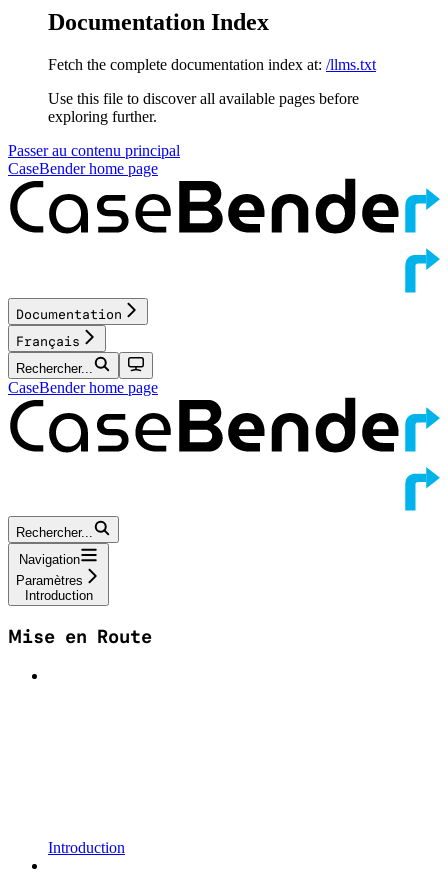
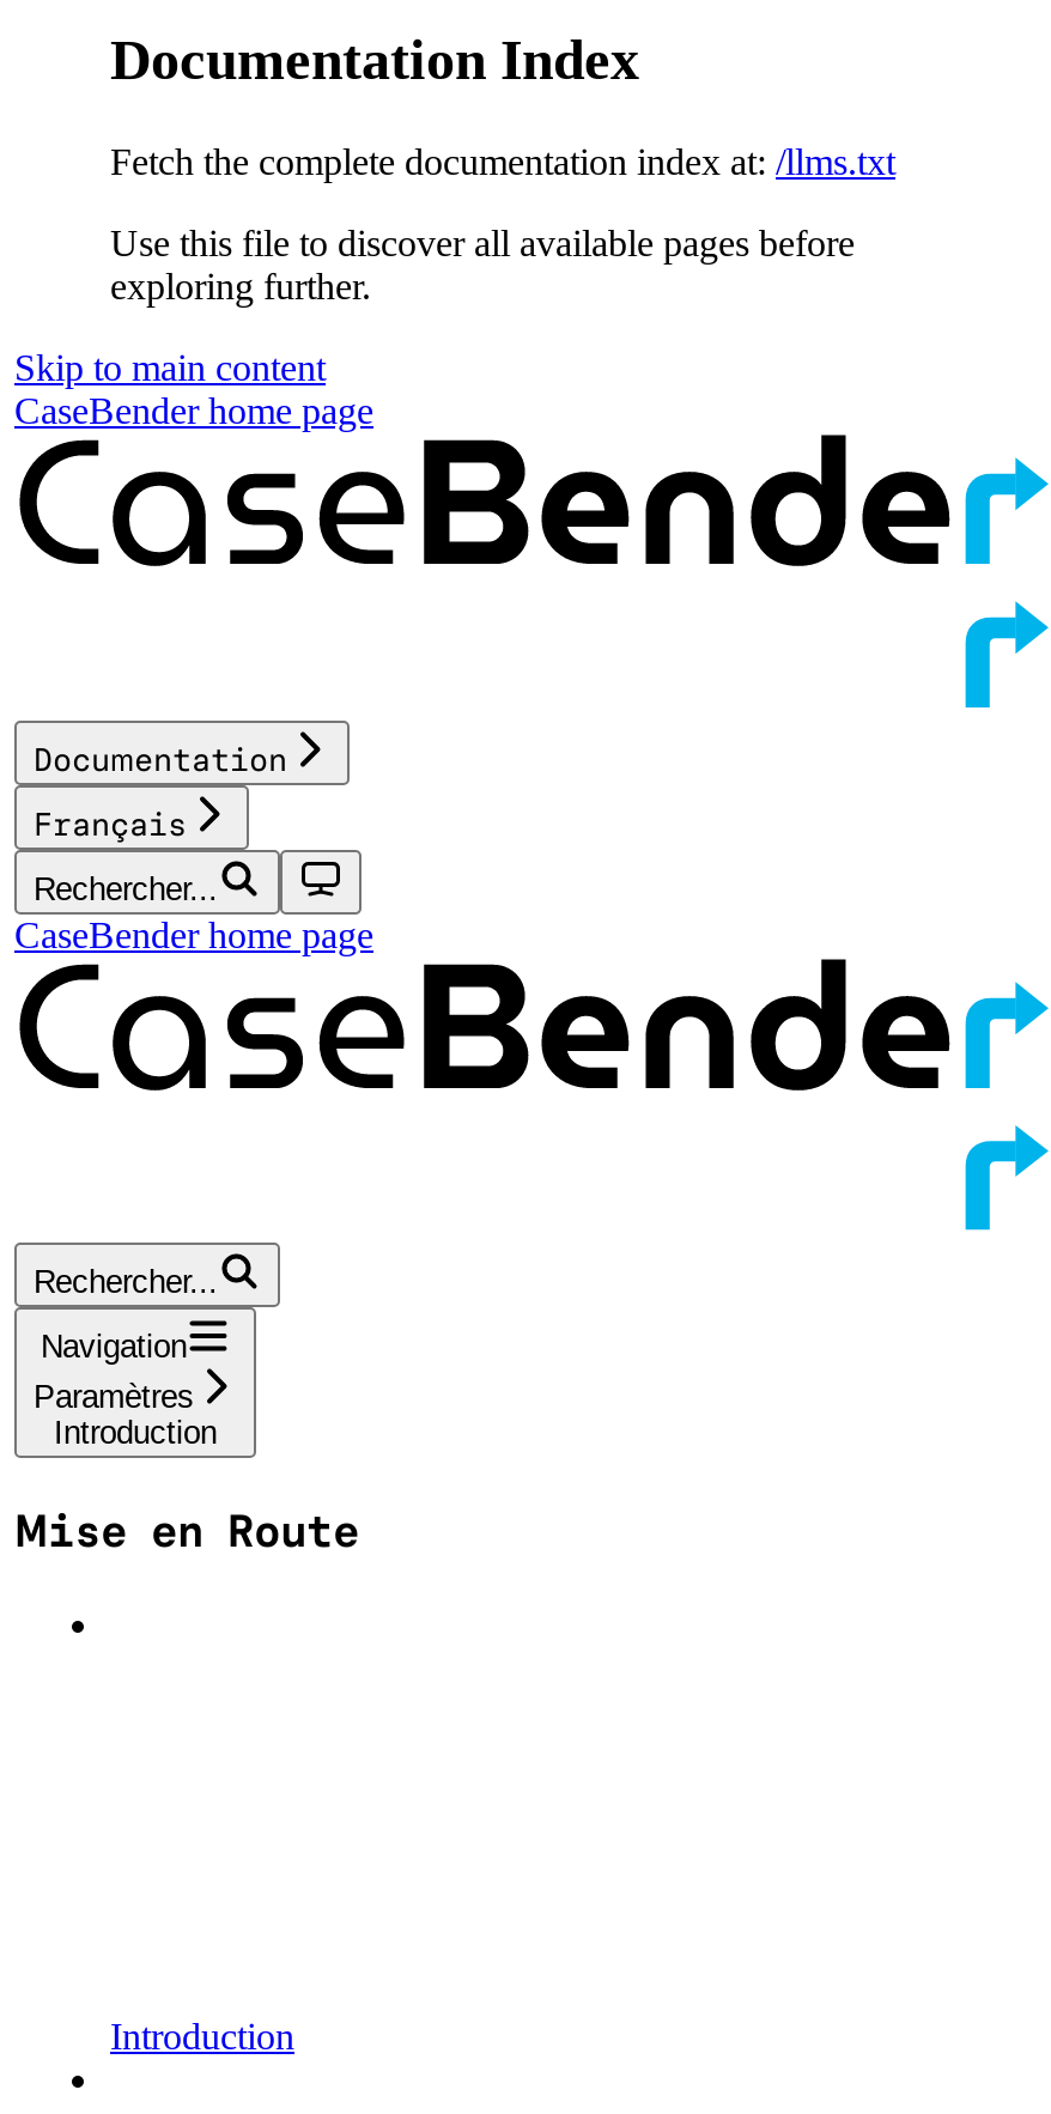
[8,142,180,159] Passer au contenu principal -> [14,347,326,387] Skip to main content

